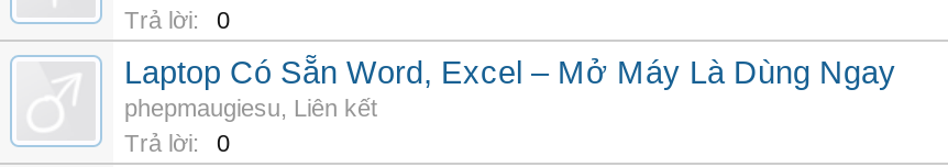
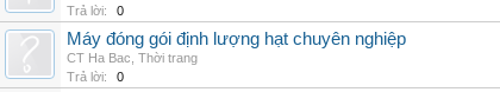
[124,55,896,121] Laptop Có Sẵn Word, Excel – Mở Máy Là Dùng Ngay | phepmaugiesu, Liên kết -> [67,29,406,65] Máy đóng gói định lượng hạt chuyên nghiệp | CT Ha Bac, Thời trang

